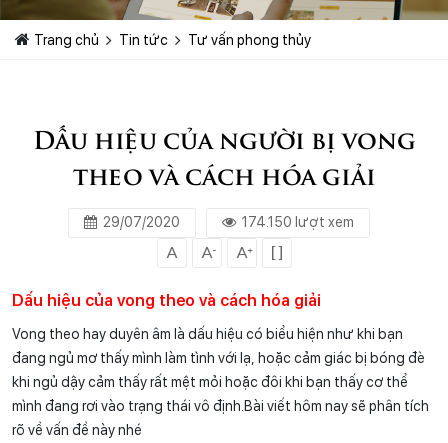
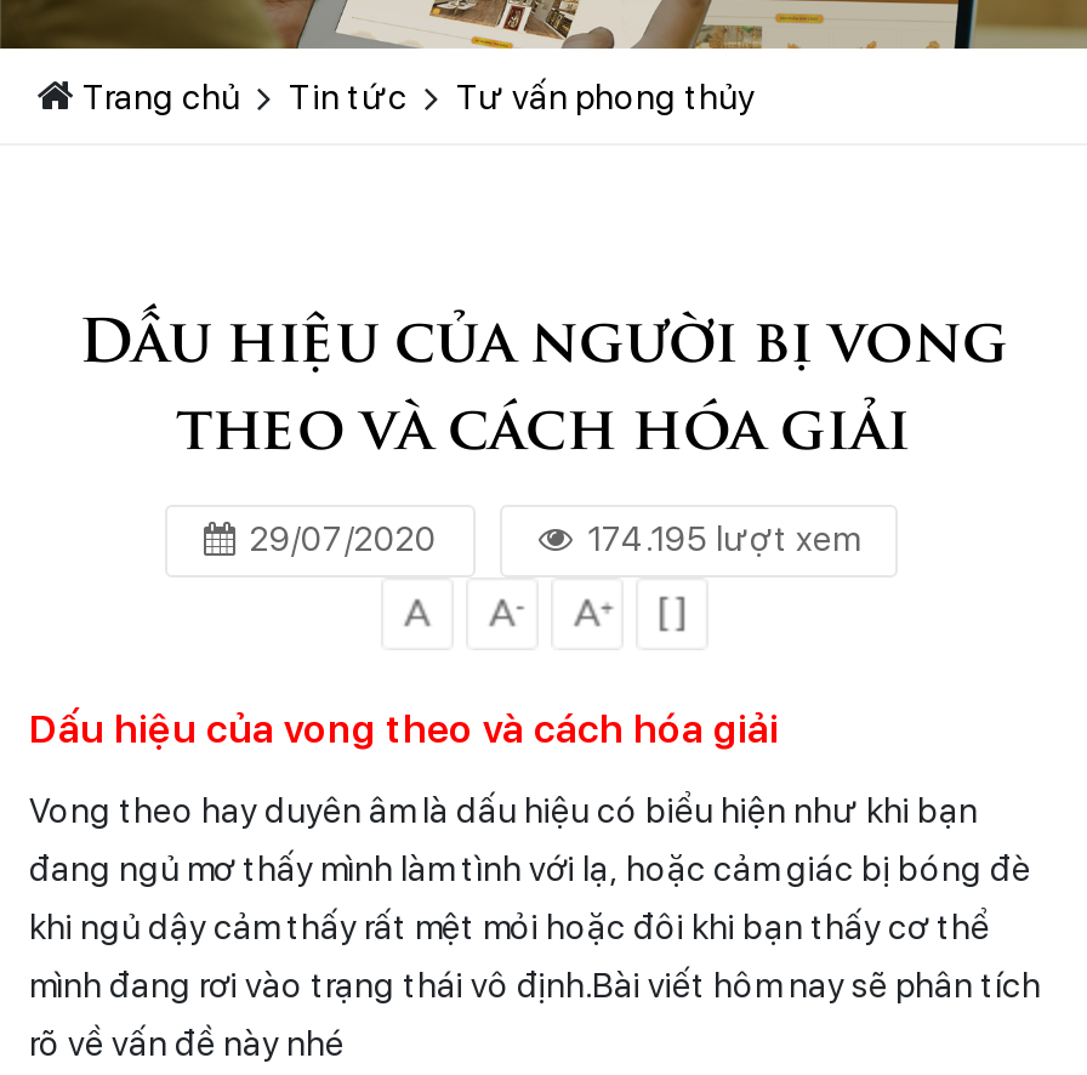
[242,214,354,230] 174.150 lượt xem -> [587,520,859,558] 174.195 lượt xem

